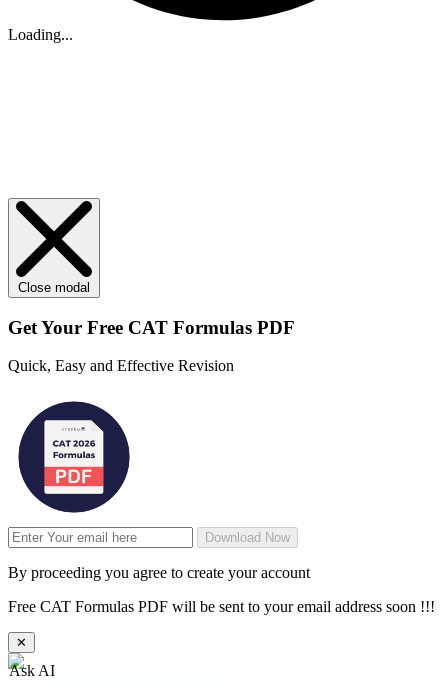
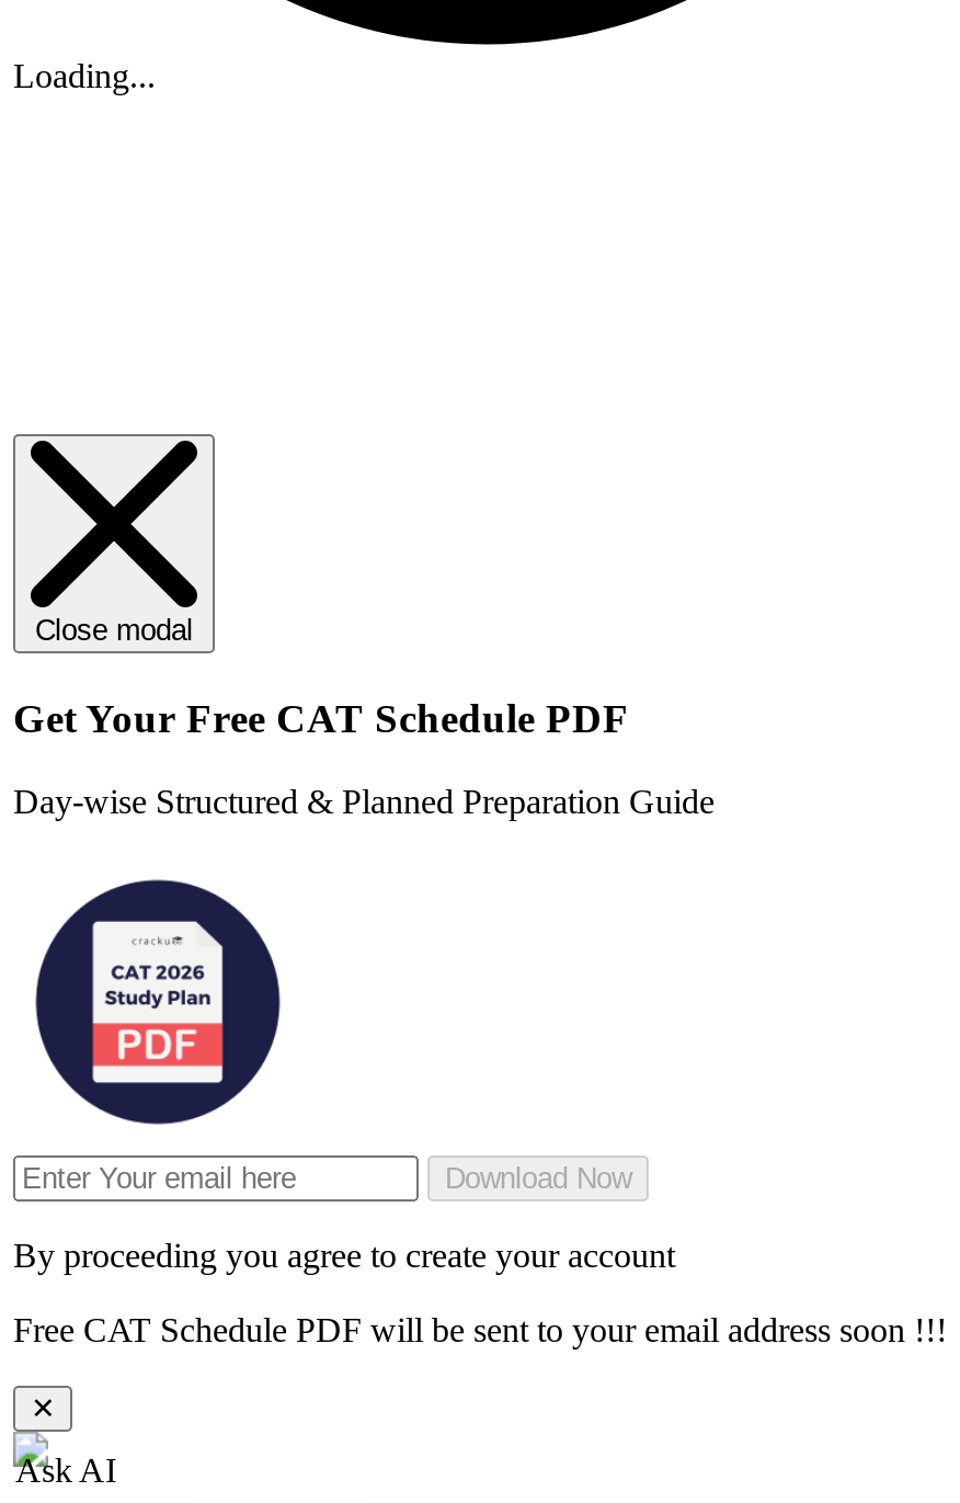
[8,317,295,338] Get Your Free CAT Formulas PDF -> [13,694,629,740] Get Your Free CAT Schedule PDF
[8,357,234,374] Quick, Easy and Effective Revision -> [13,784,715,821] Day-wise Structured & Planned Preparation Guide
[8,598,435,615] Free CAT Formulas PDF will be sent to your email address soon !!! -> [13,1312,947,1349] Free CAT Schedule PDF will be sent to your email address soon !!!

